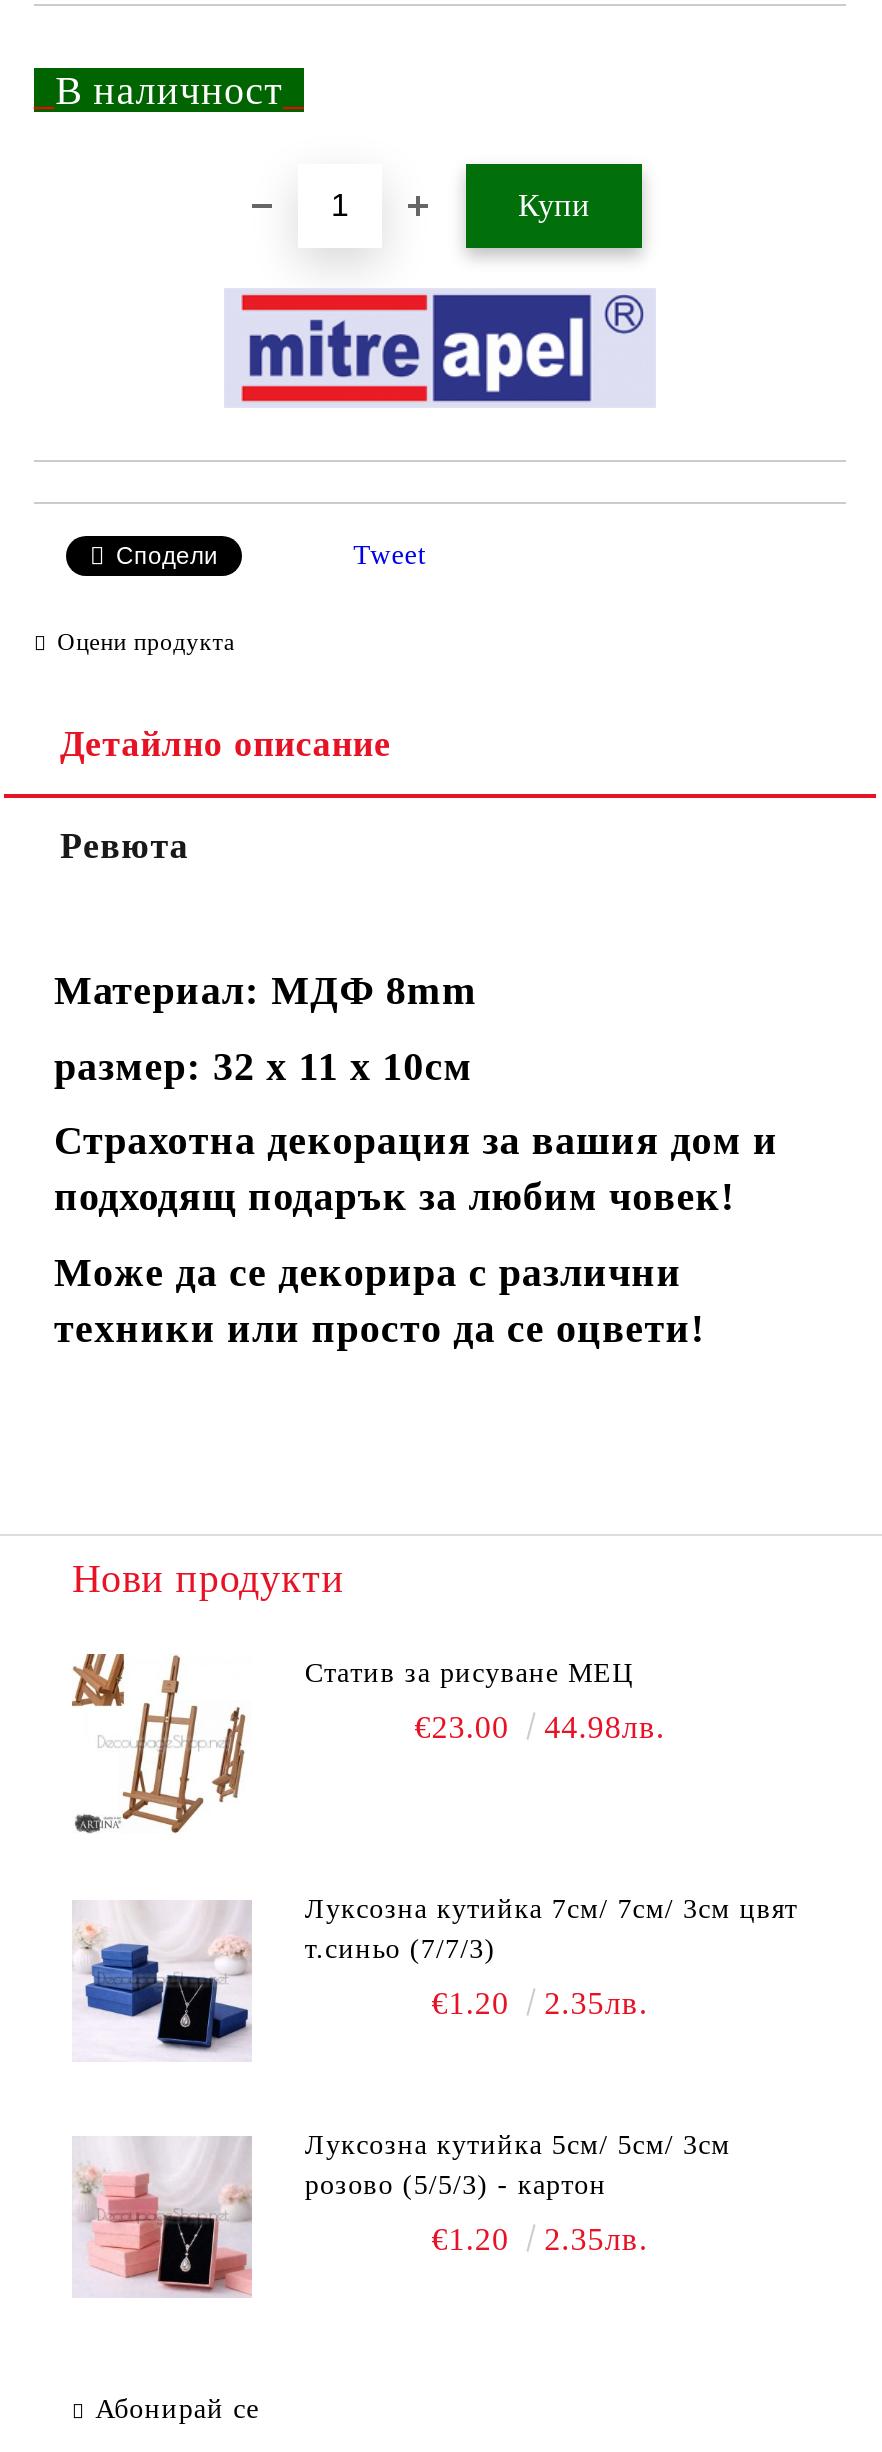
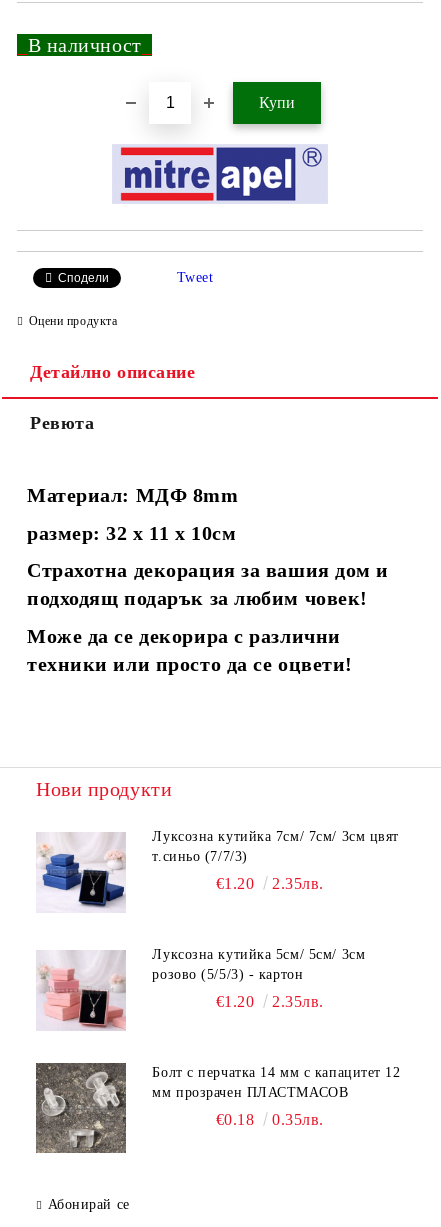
[72,1652,665,1834] [image] | Статив за рисуване МЕЦ | €23.00 | 44.98лв. -> none
moved [70,1898,648,2257] -> [35,831,324,1010]: [image] | т.синьо (7/7/3) | €1.20 | 2.35лв. | розово (5/5/3) - картон | €1.20 | 2.35лв.
none -> [35,1062,400,1154] [image] | Болт с перчатка 14 мм с капацитет 12 | мм прозрачен ПЛАСТМАСОВ | €0.18 | 0.35лв.

